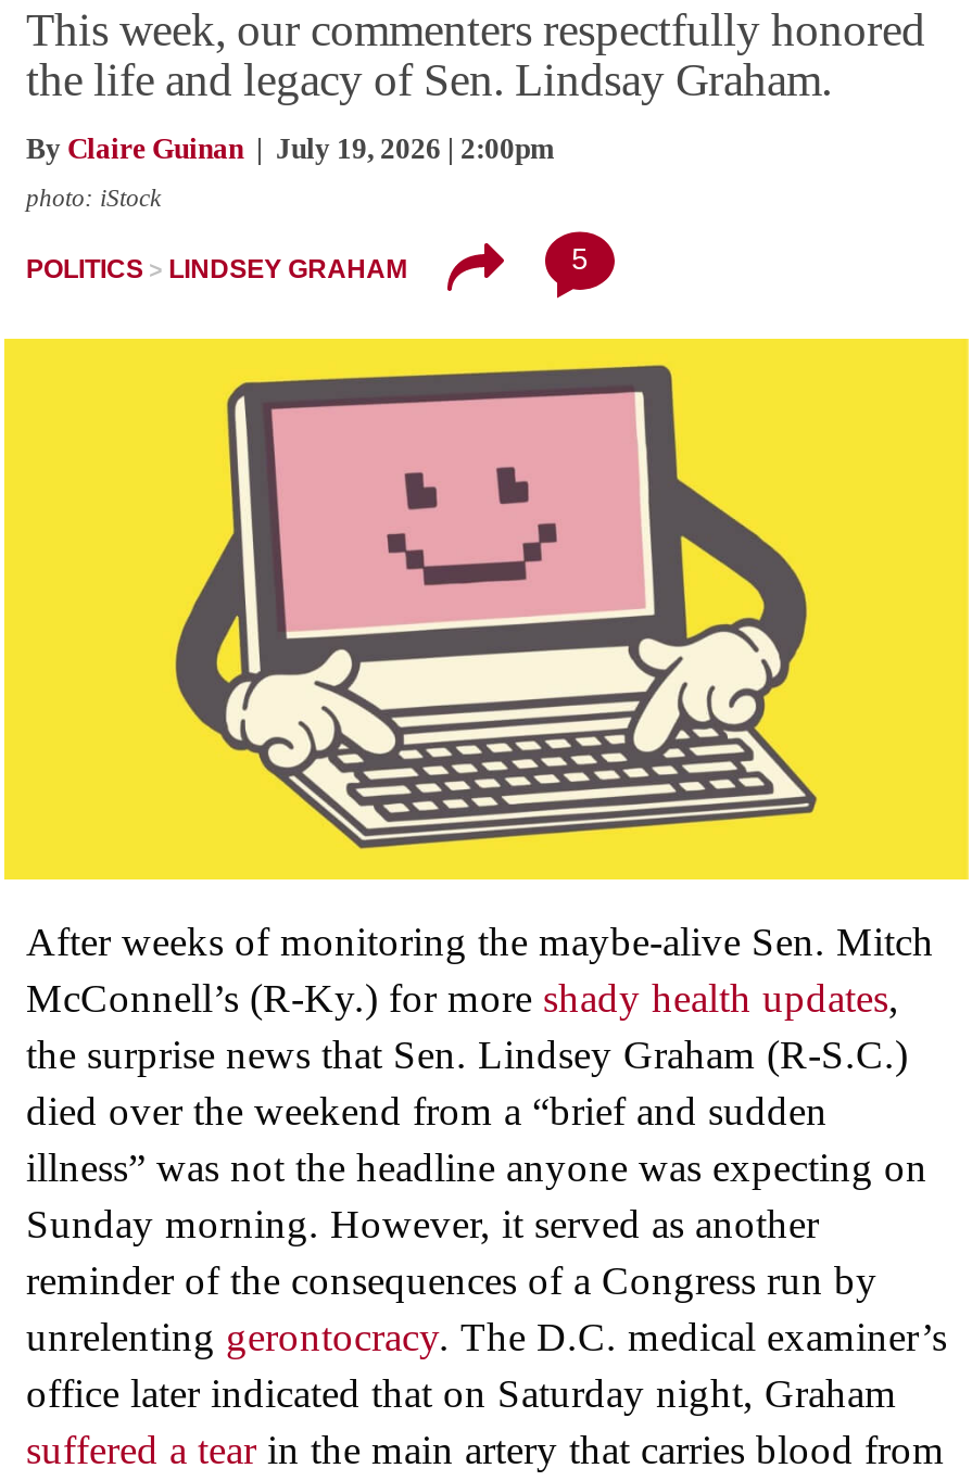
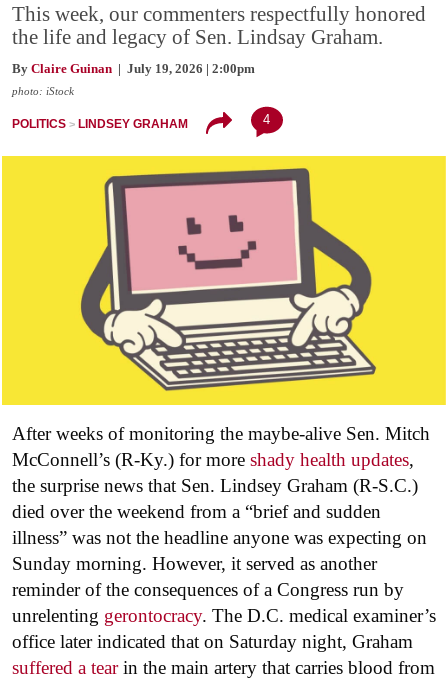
[572,243,587,275] 5 -> [263,112,270,127] 4

